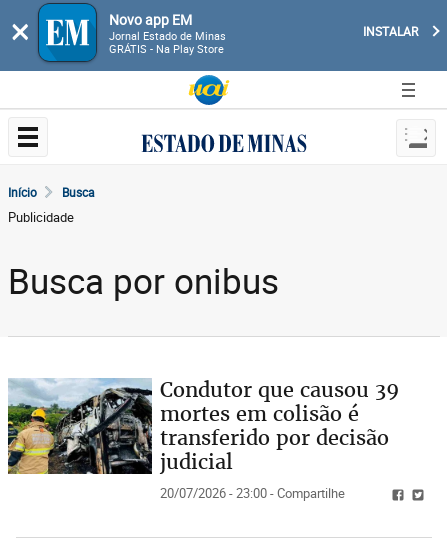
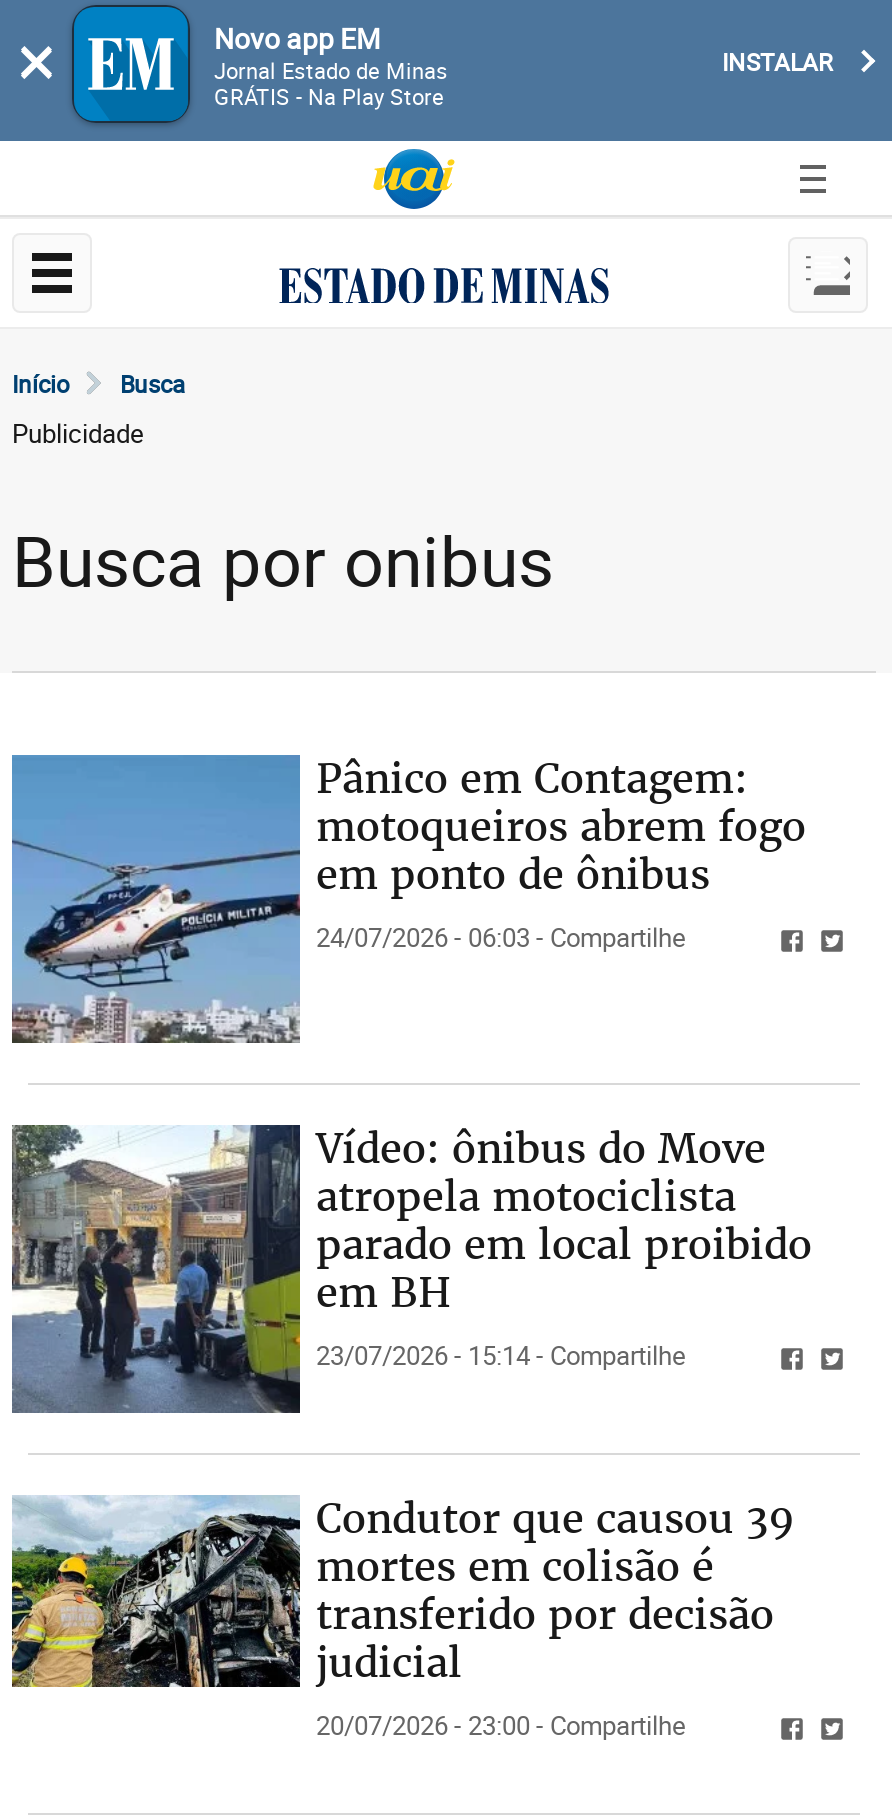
none -> [10,751,806,1045] [image] | Pânico em Contagem: | motoqueiros abrem fogo | em ponto de ônibus | 24/07/2026 - 06:03 - Compartilhe
none -> [10,1121,812,1415] [image] | Vídeo: ônibus do Move | atropela motociclista | parado em local proibido | em BH | 23/07/2026 - 15:14 - Compartilhe

